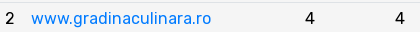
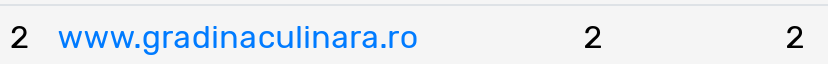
[304,9,314,28] 4 -> [583,18,603,56] 2
[395,9,405,28] 4 -> [785,18,805,56] 2

